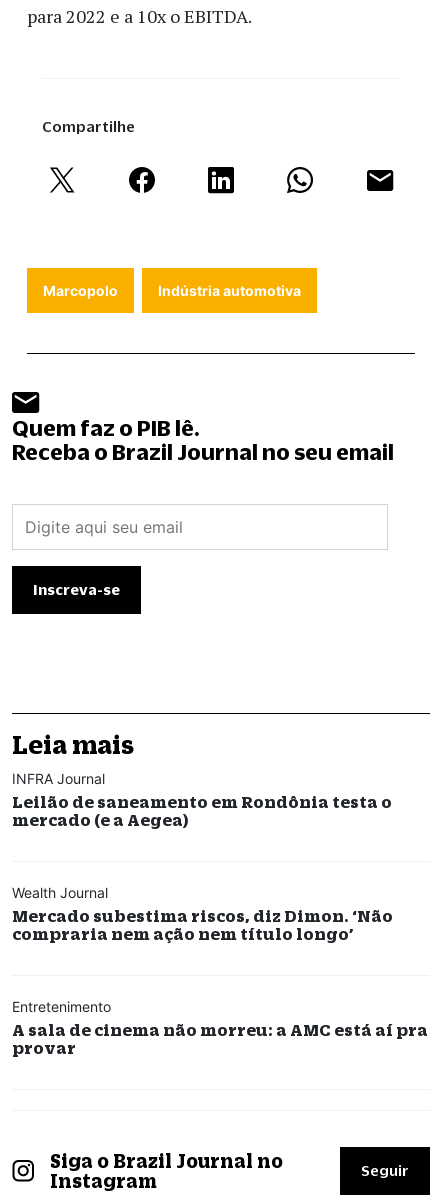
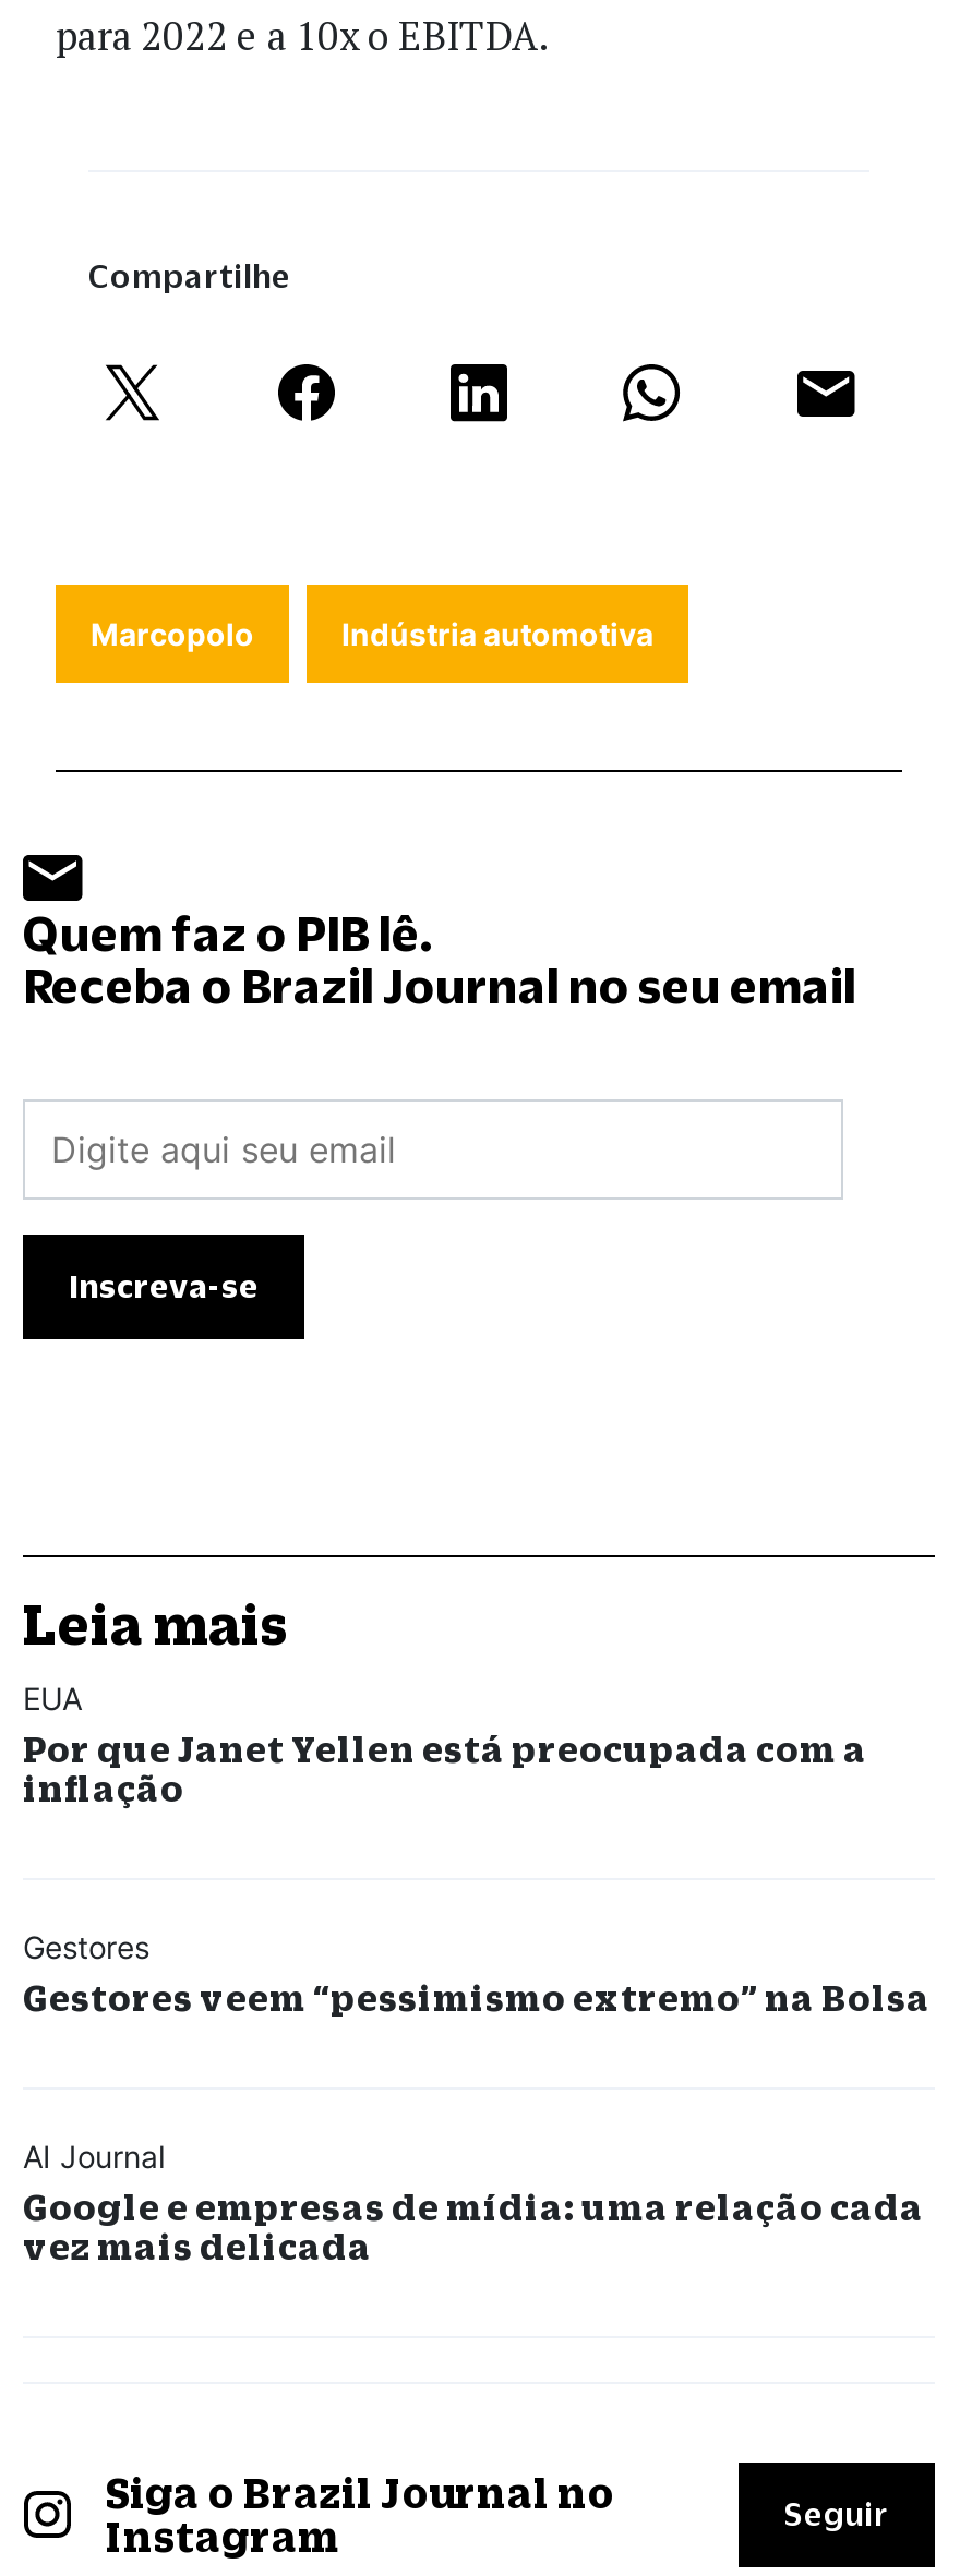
[12,770,392,829] INFRA Journal | Leilão de saneamento em Rondônia testa o | mercado (e a Aegea) -> [23,1680,867,1809] EUA | Por que Janet Yellen está preocupada com a | inflação
[12,884,393,943] Wealth Journal | Mercado subestima riscos, diz Dimon. ‘Não | compraria nem ação nem título longo’ -> [23,1929,931,2018] Gestores | Gestores veem “pessimismo extremo” na Bolsa
[12,998,428,1057] Entretenimento | A sala de cinema não morreu: a AMC está aí pra | provar -> [23,2138,924,2267] AI Journal | Google e empresas de mídia: uma relação cada | vez mais delicada

